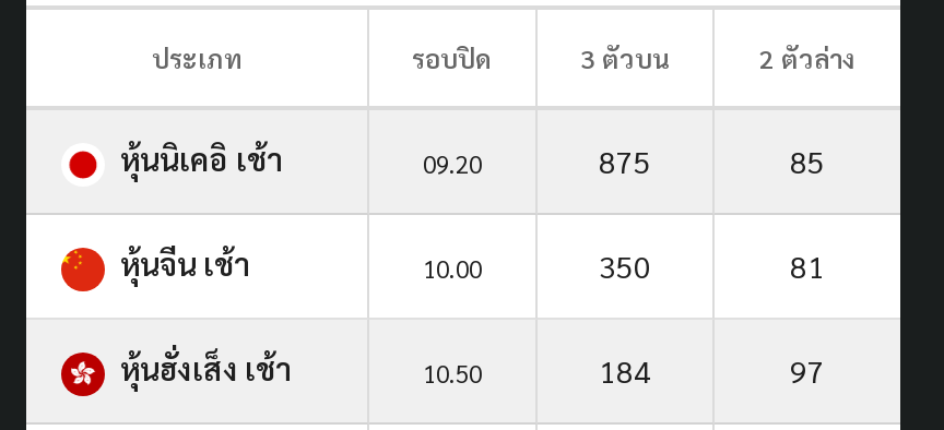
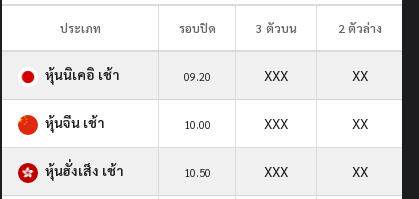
[599,140,825,180] 875 | 85 -> [264,66,367,84] XXX | XX
[599,245,825,284] 350 | 81 -> [264,114,367,132] XXX | XX
[599,350,825,389] 184 | 97 -> [264,162,367,180] XXX | XX

